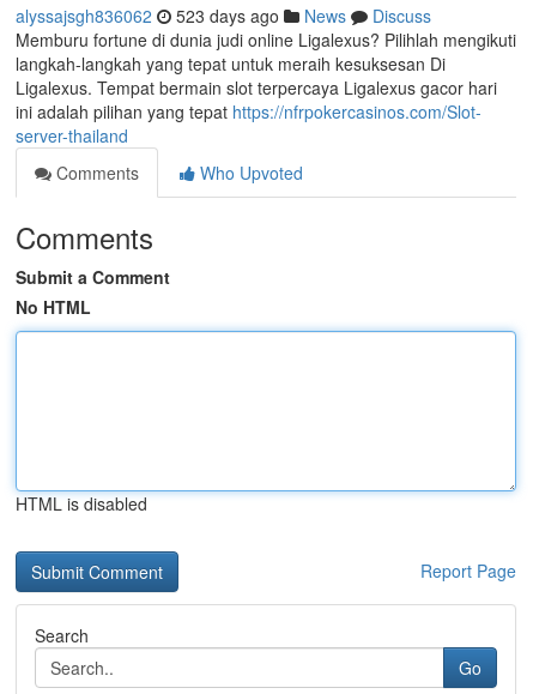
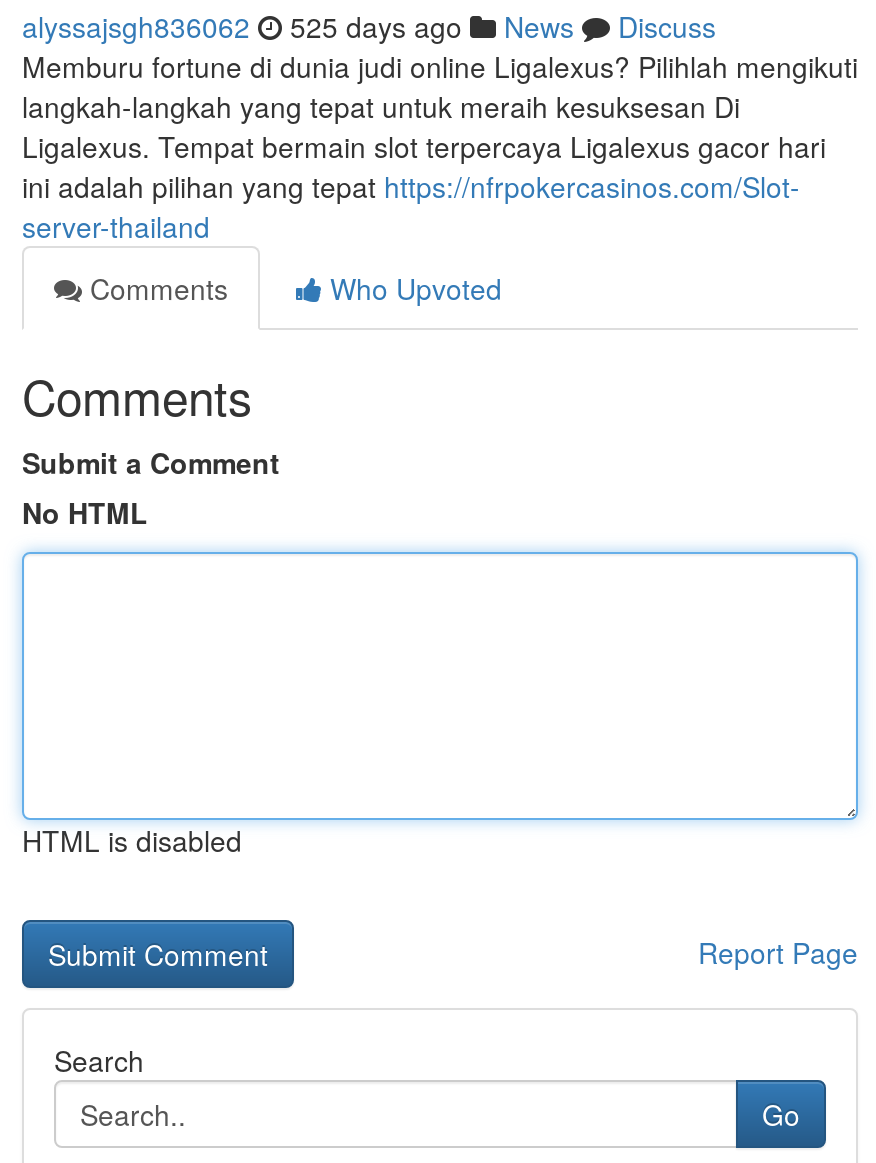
[16,4,431,28] alyssajsgh836062 523 days ago News Discuss -> [22,6,716,46] alyssajsgh836062 525 days ago News Discuss

